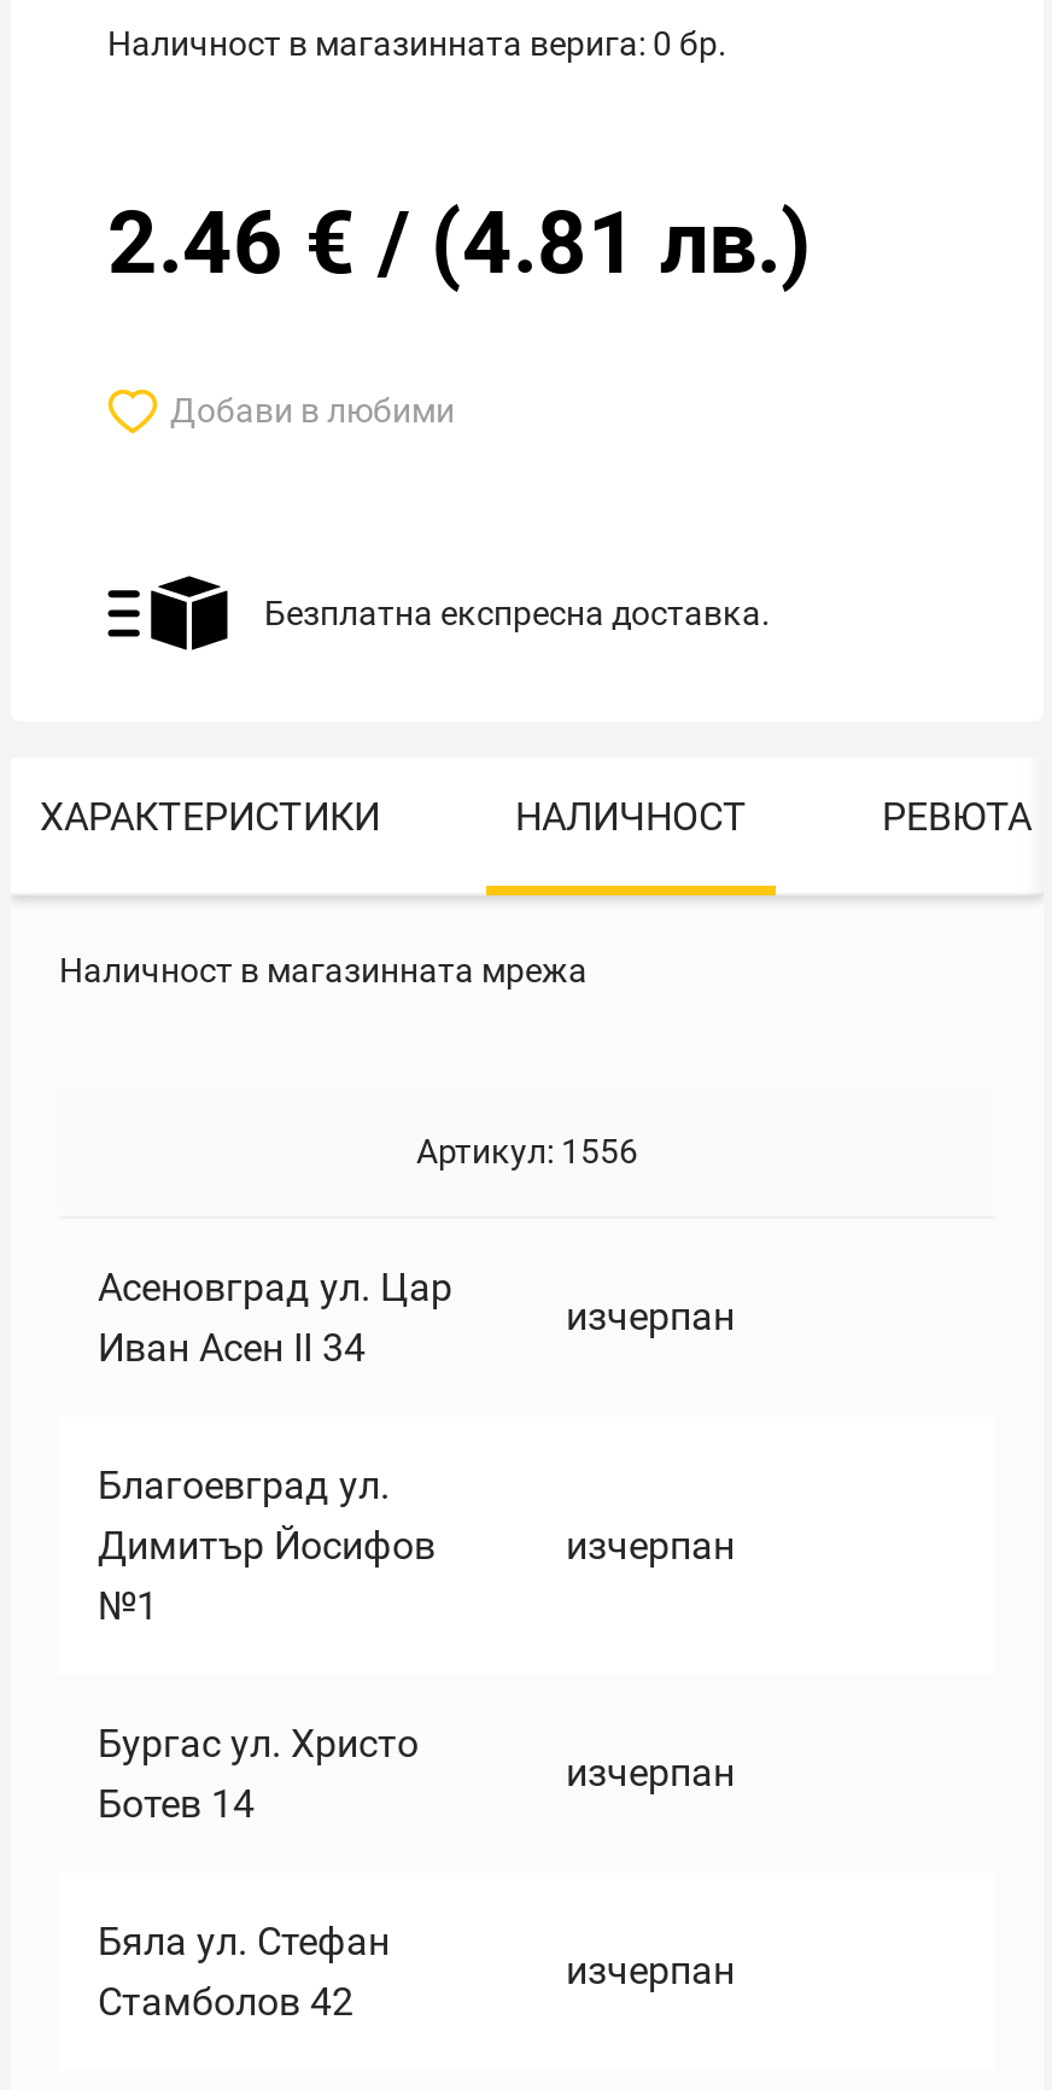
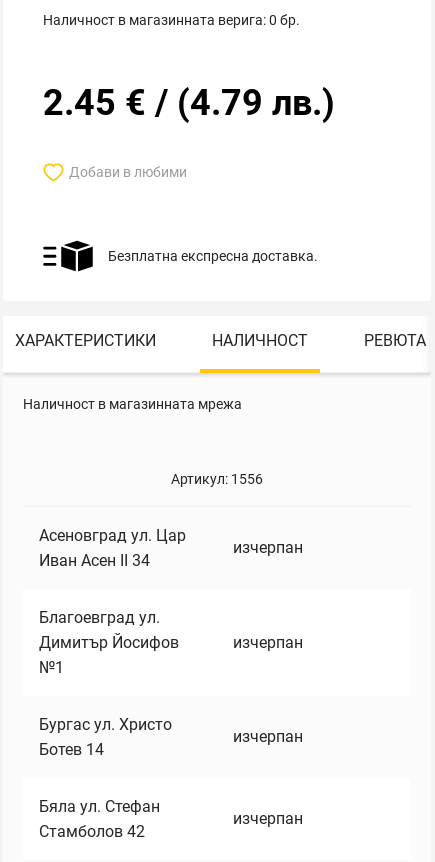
[107,193,812,294] 2.46 €/ (4.81 лв.) -> [43,82,335,124] 2.45 €/ (4.79 лв.)

